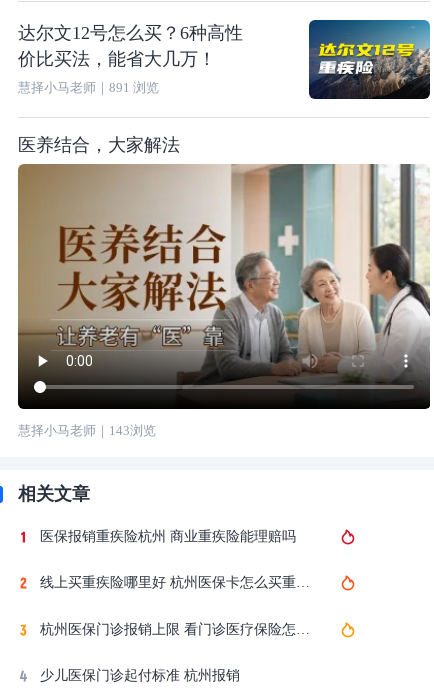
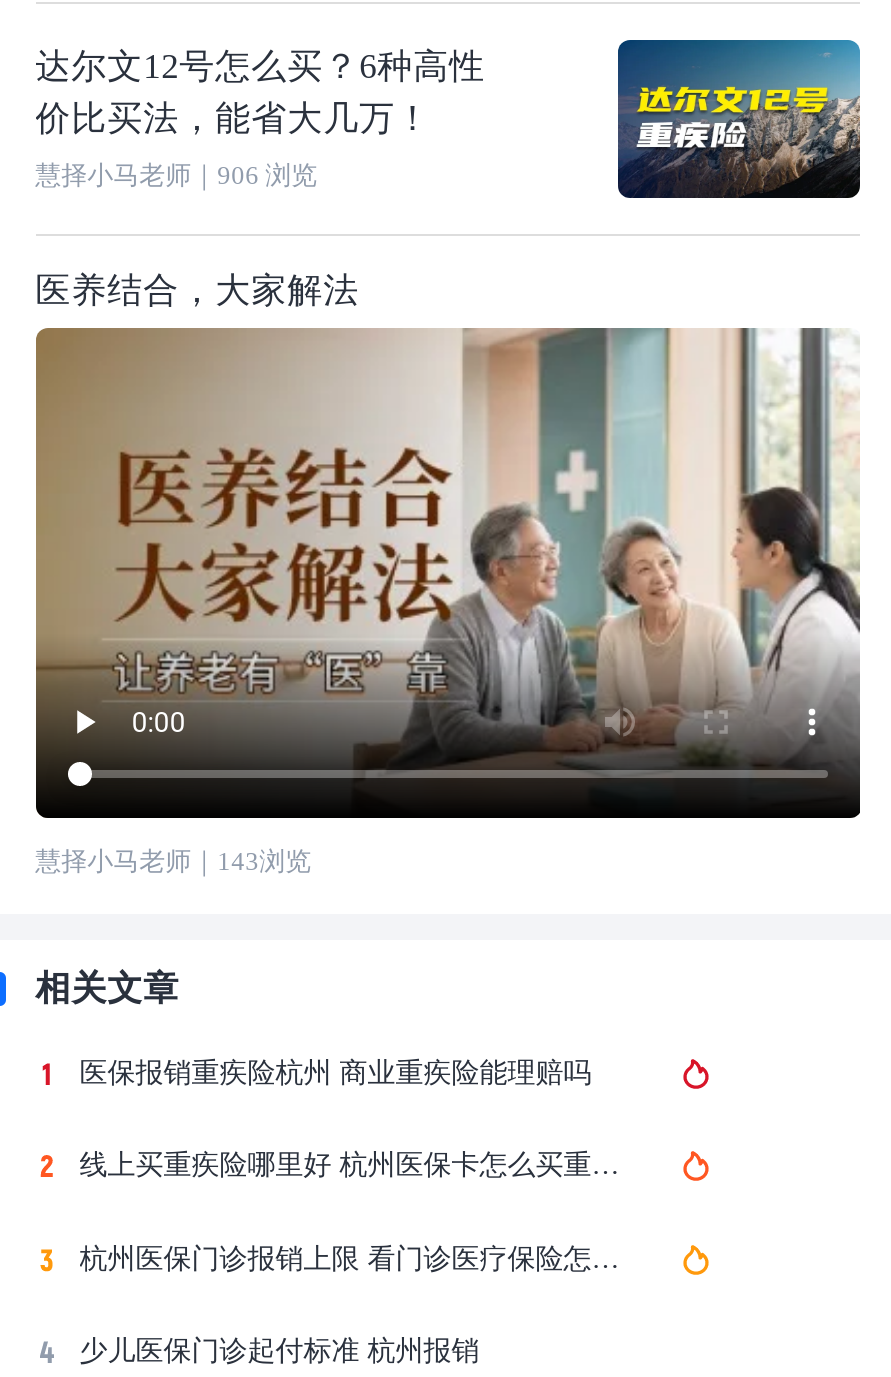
[18,80,159,95] 慧择小马老师｜891浏览 -> [35,161,317,191] 慧择小马老师｜906浏览

